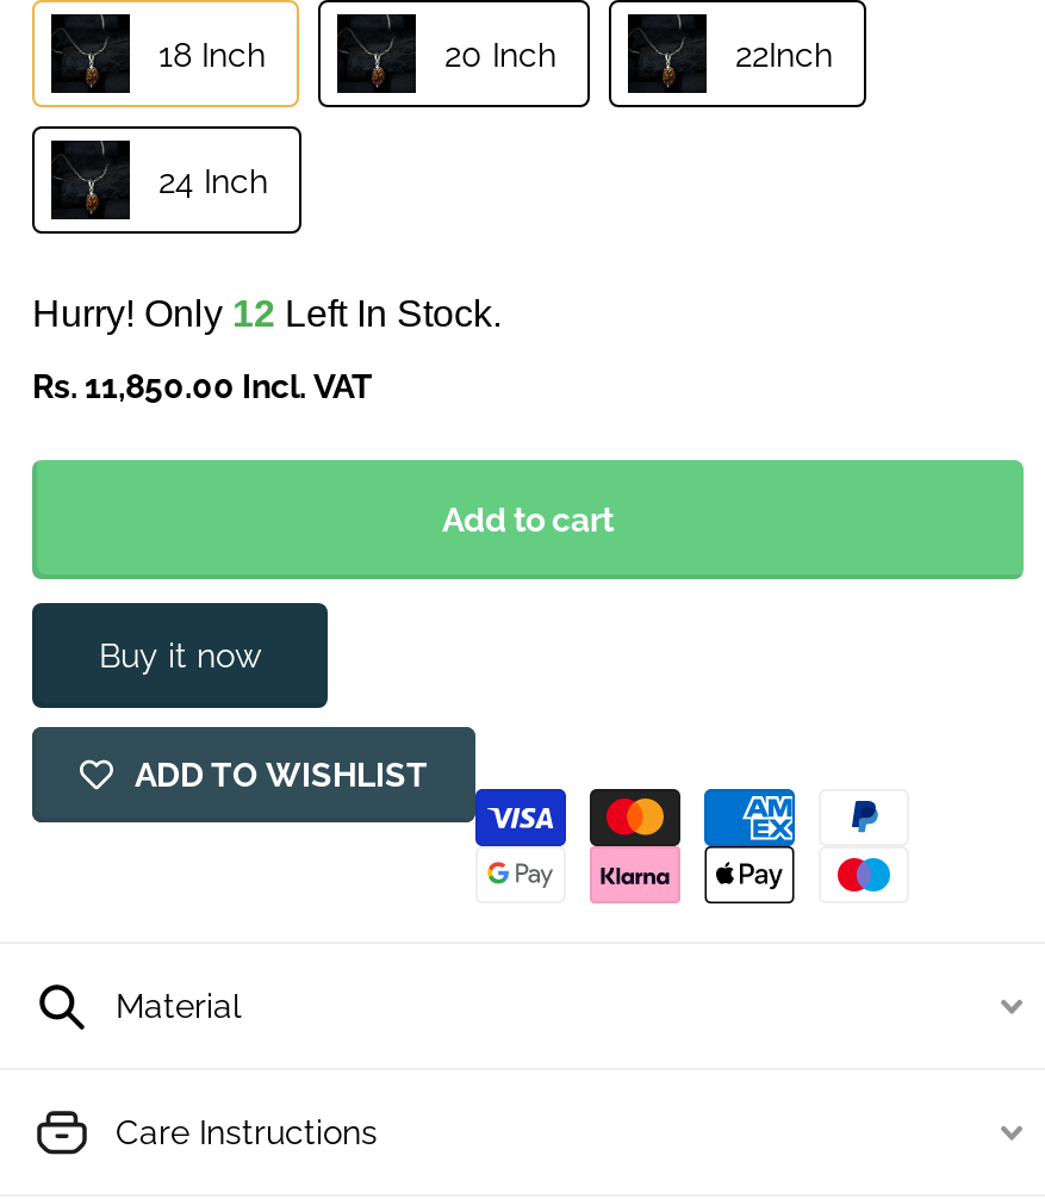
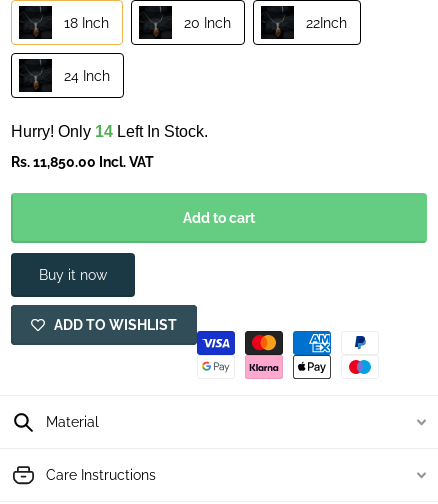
[32,293,502,334] Hurry! Only 12 Left In Stock. -> [11,123,208,140] Hurry! Only 14 Left In Stock.

